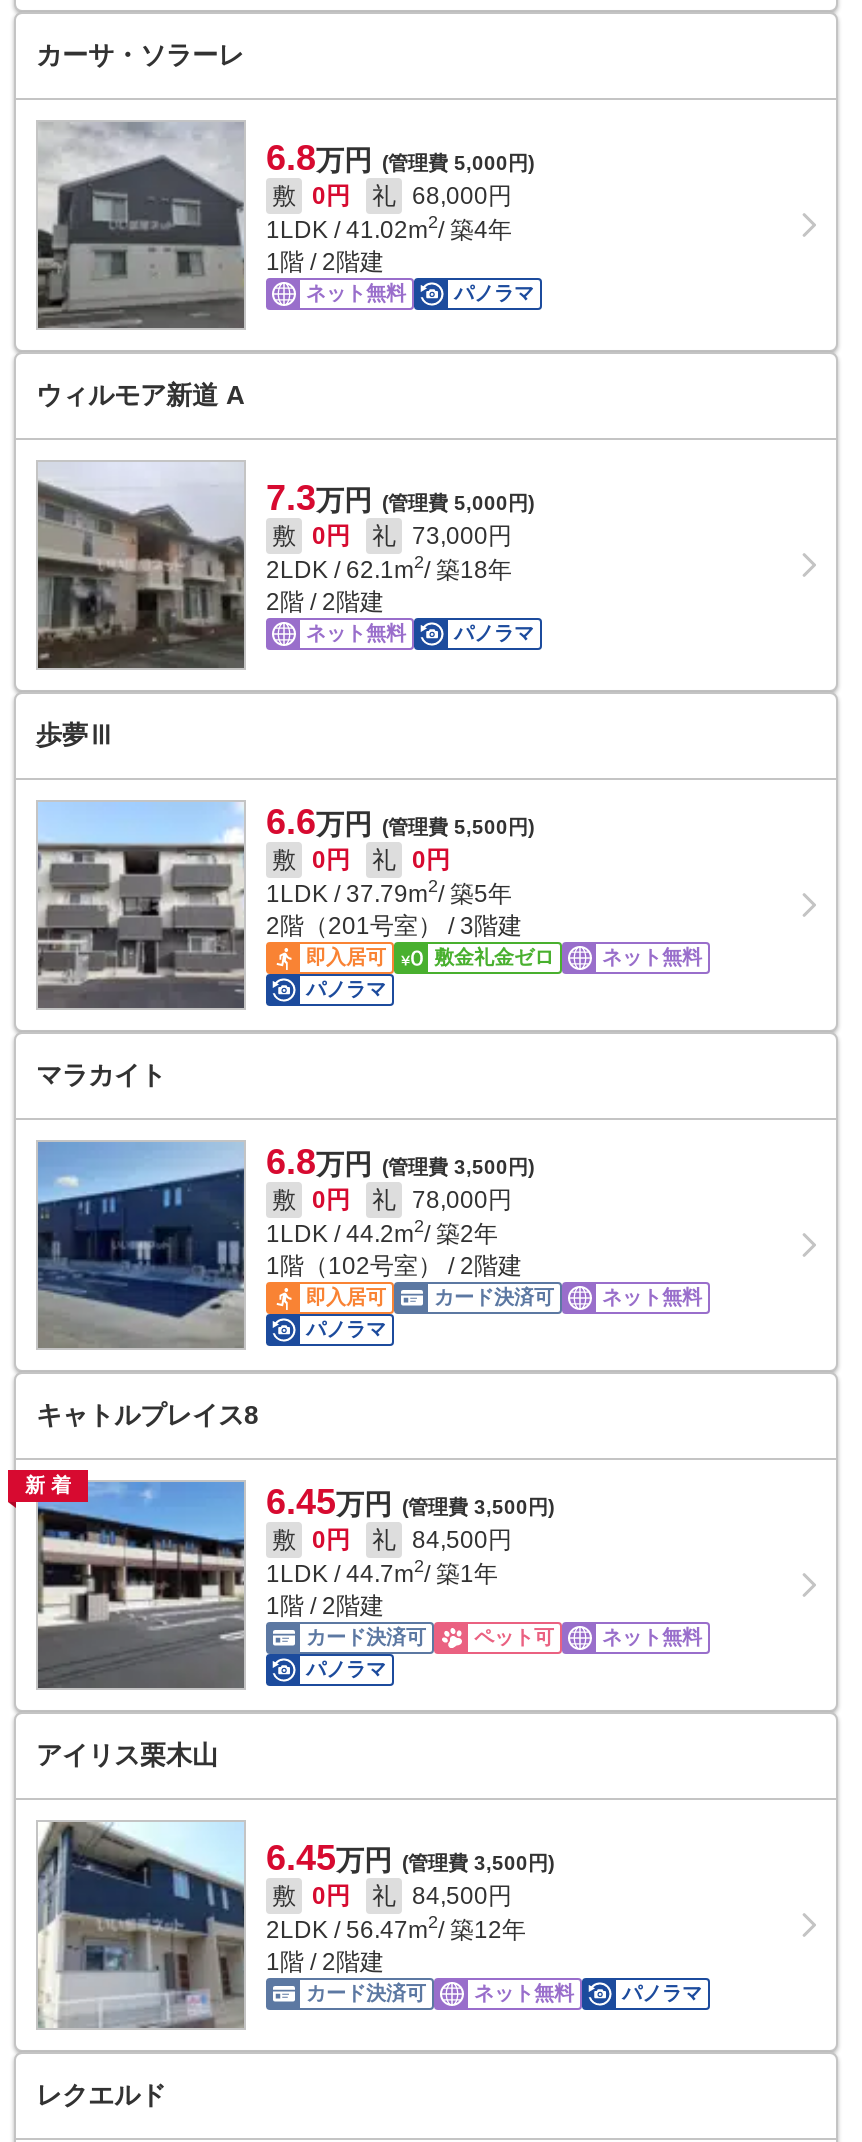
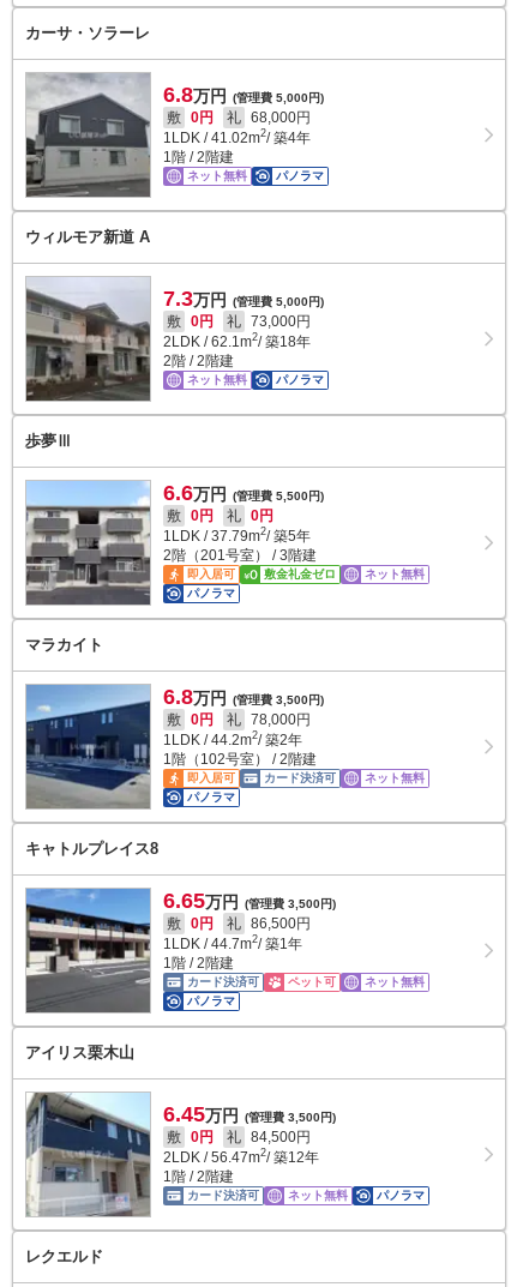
[25,1474,554,1522] 新着 | 6.45万円 (管理費 3,500円) -> [163,889,336,913] 6.65万円 (管理費 3,500円)
[272,1526,512,1554] 敷 0円 礼 84,500円 -> [167,915,311,932] 敷 0円 礼 86,500円

